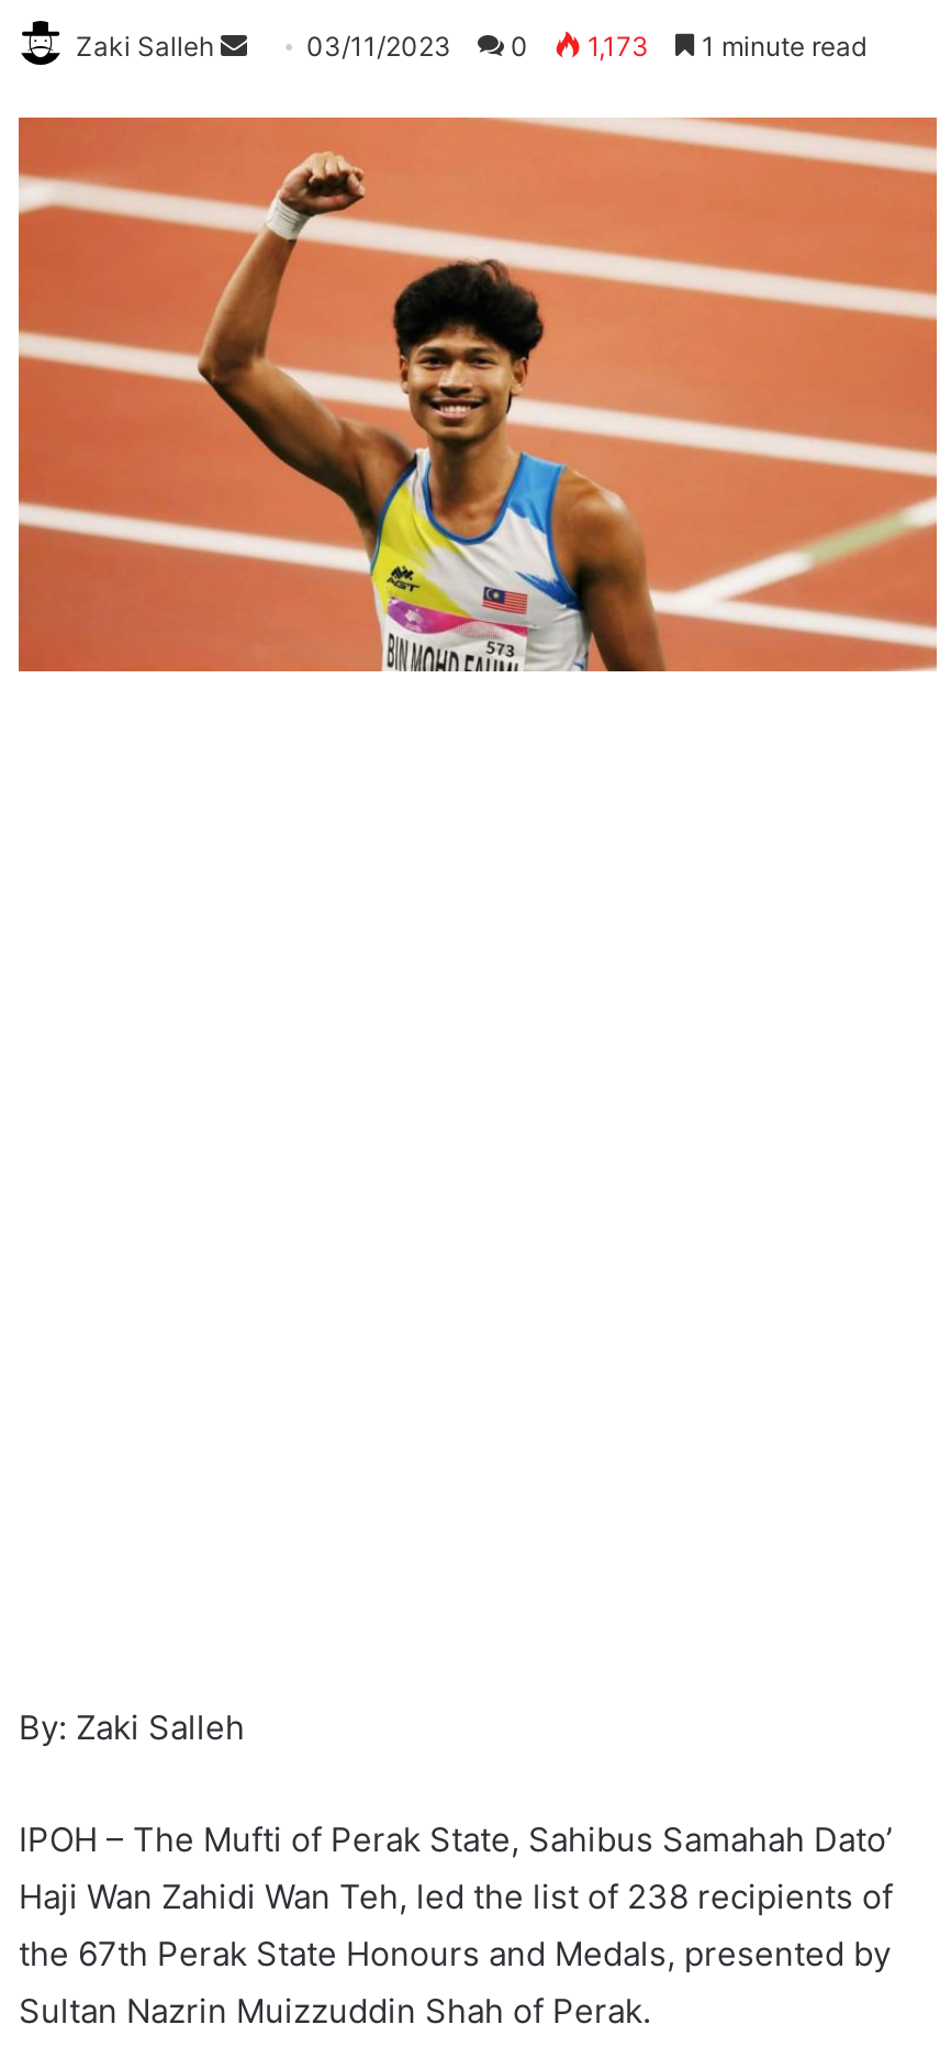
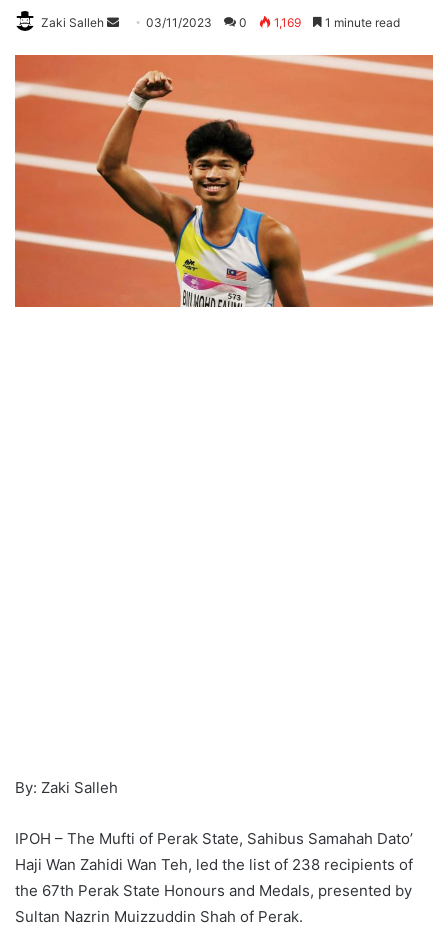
[581,29,649,62] 1,173 -> [271,15,301,30] 1,169

